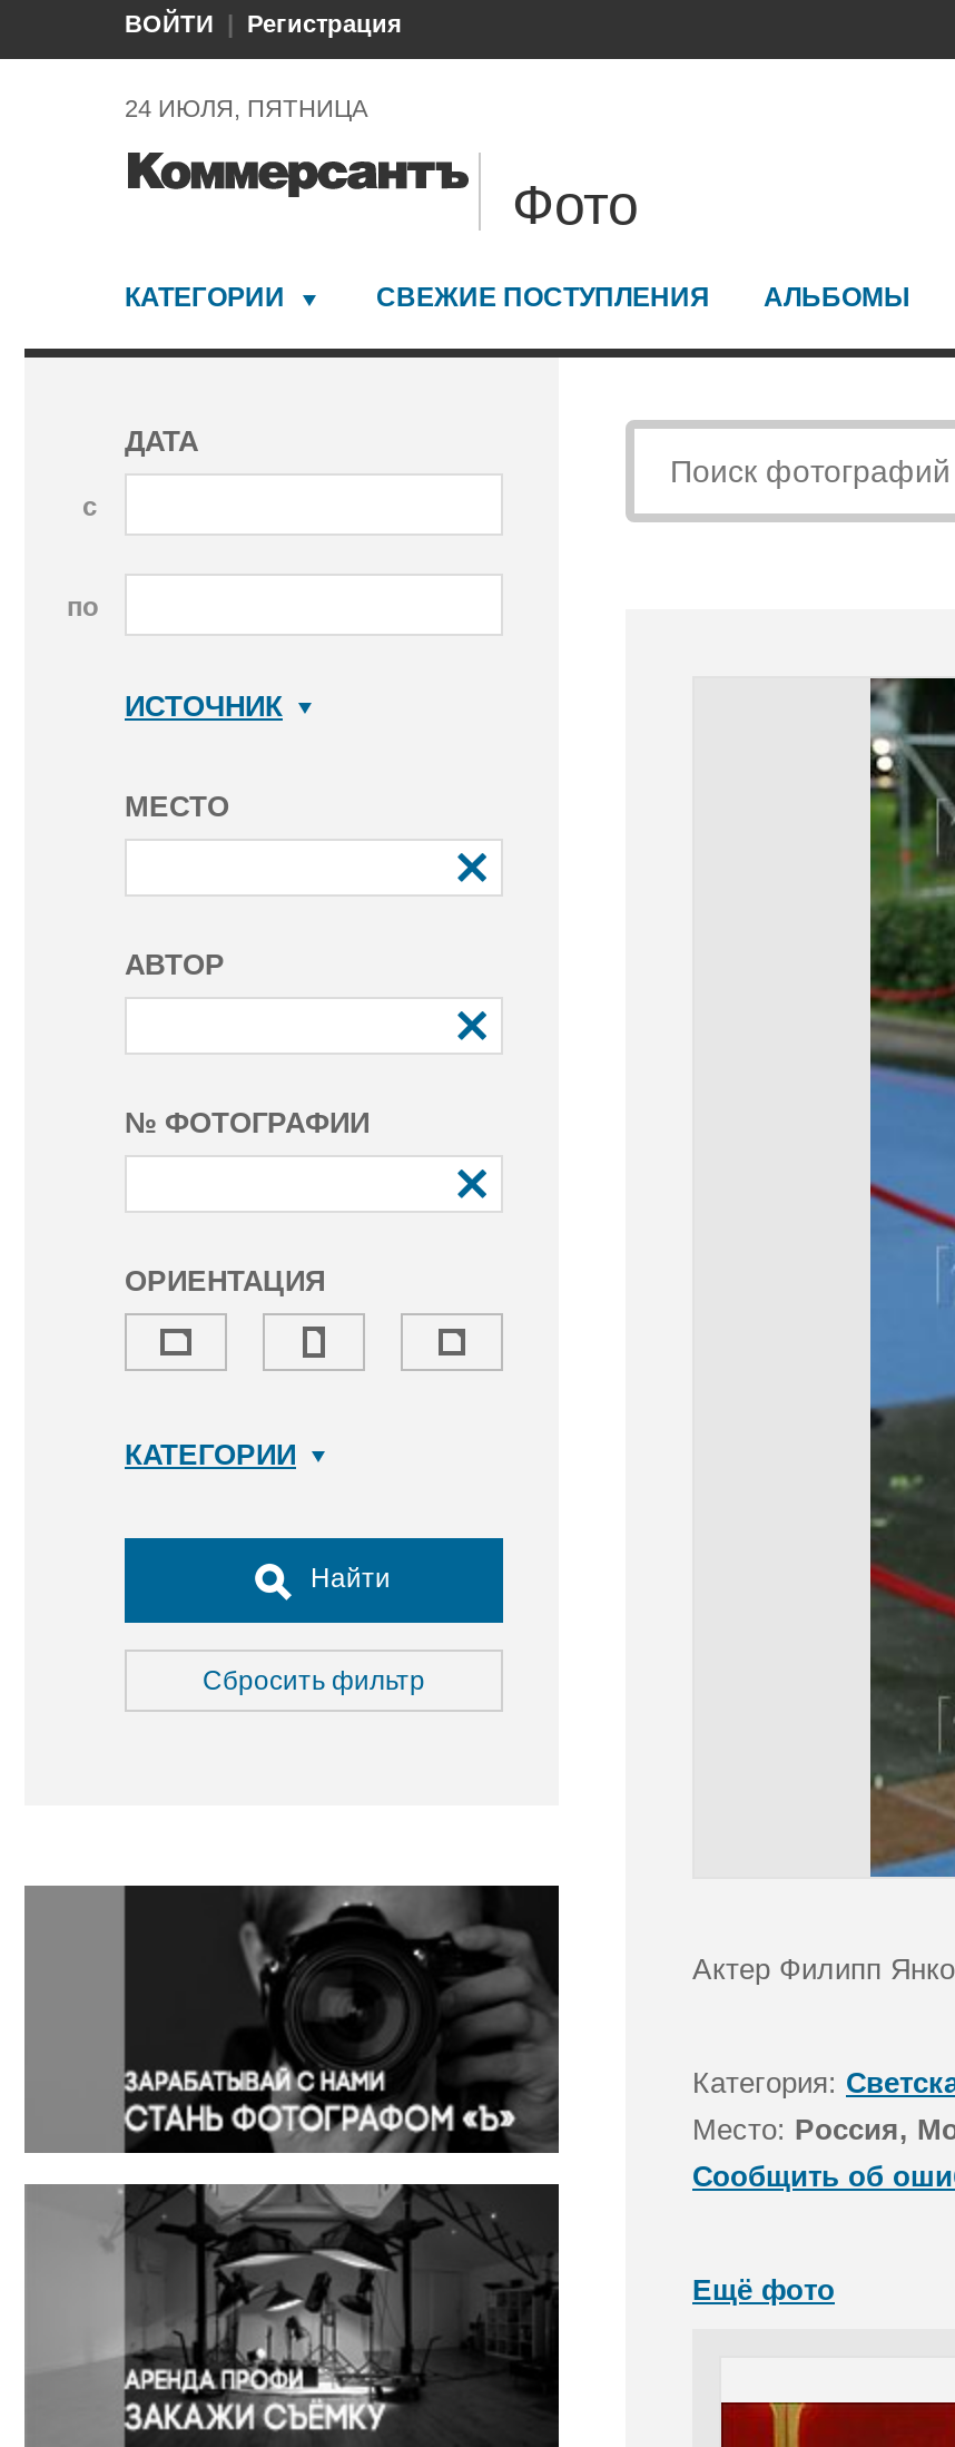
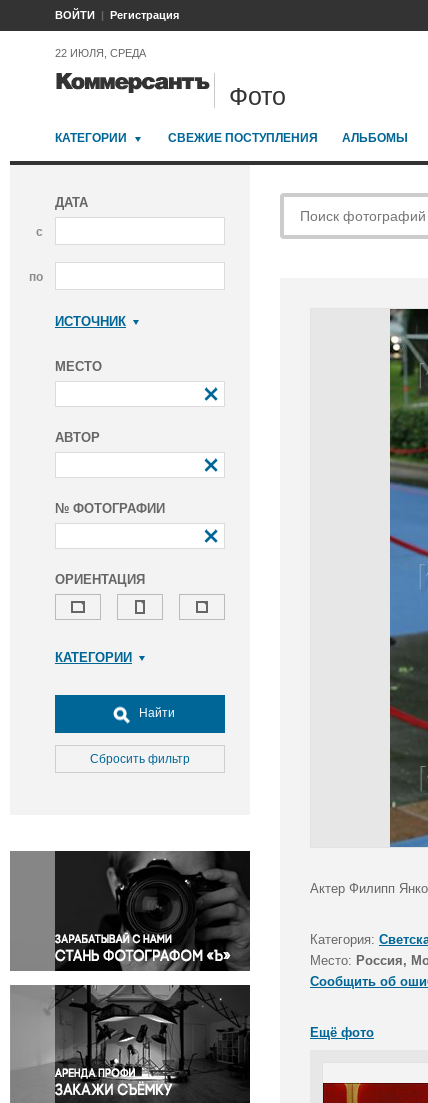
[125,95,367,121] 24 ИЮЛЯ, ПЯТНИЦА -> [55,47,146,59] 22 ИЮЛЯ, СРЕДА

